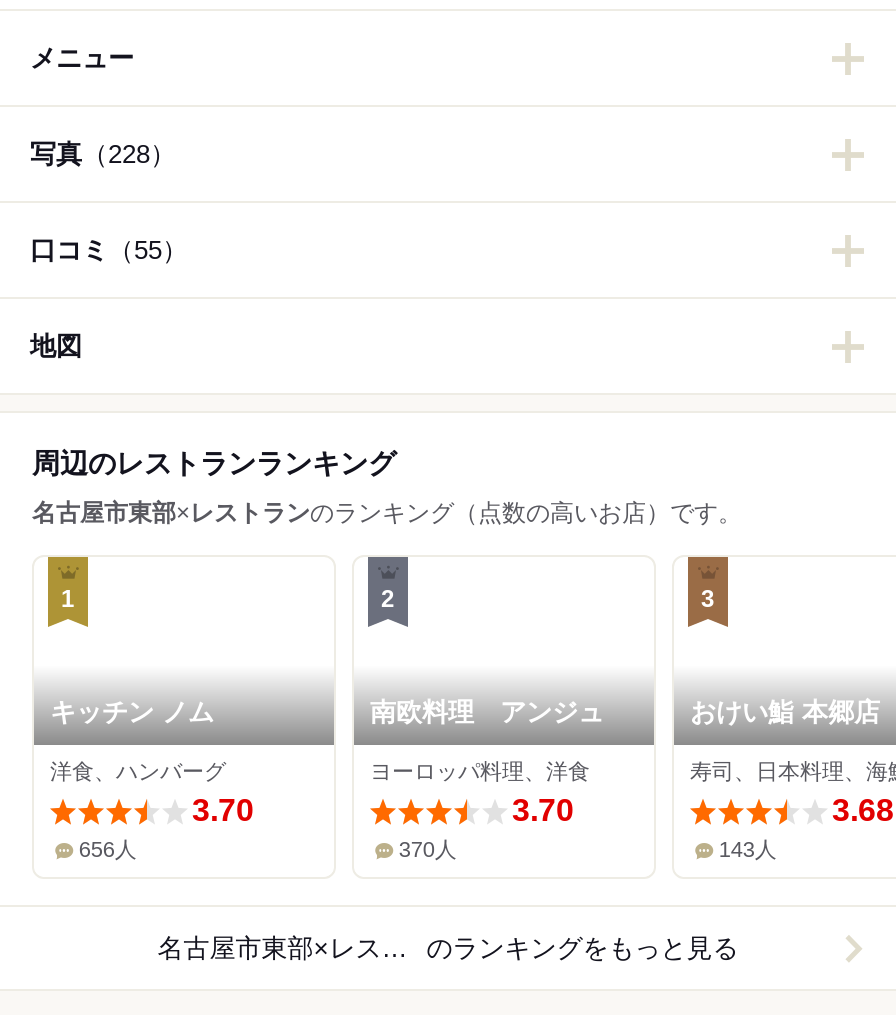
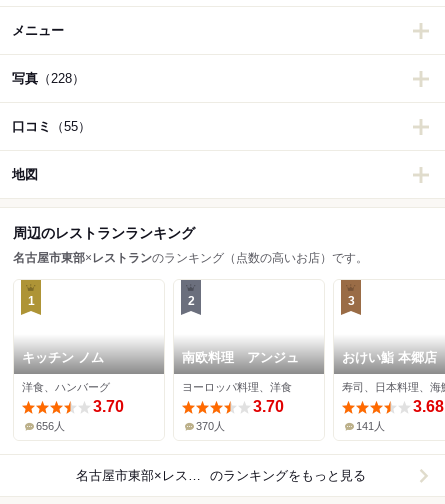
[719,838,777,862] 143人 -> [356,420,385,432] 141人

